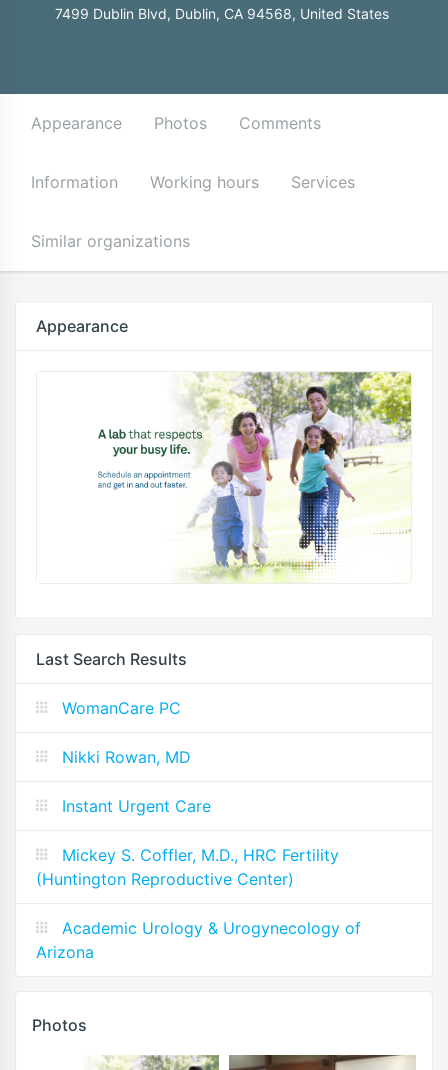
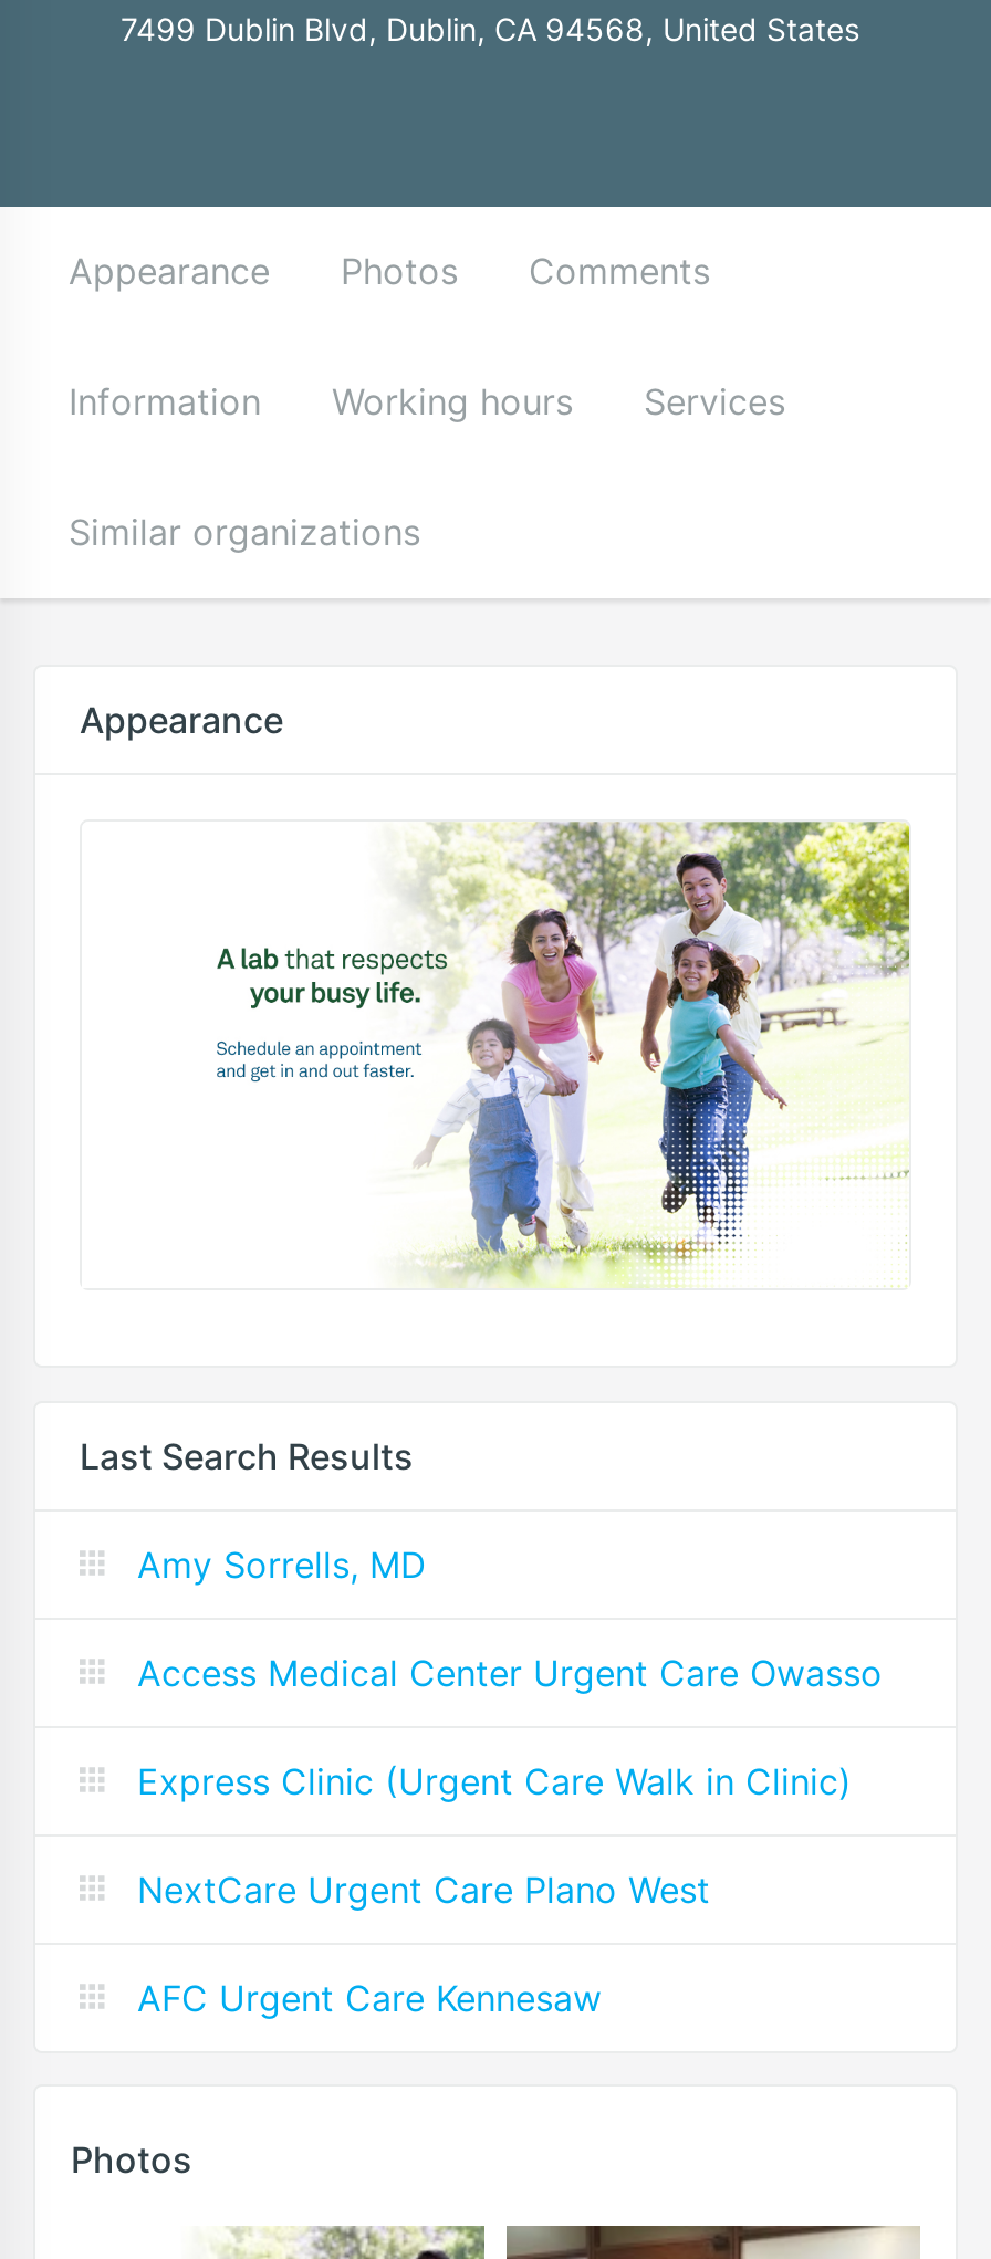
[62,697,181,717] WomanCare PC -> [137,1541,427,1586] Amy Sorrells, MD
[62,746,191,766] Nikki Rowan, MD -> [137,1650,883,1694] Access Medical Center Urgent Care Owasso
[62,795,211,815] Instant Urgent Care -> [137,1758,852,1802] Express Clinic (Urgent Care Walk in Clinic)
[36,844,339,888] Mickey S. Coffler, M.D., HRC Fertility | (Huntington Reproductive Center) -> [137,1866,710,1911] NextCare Urgent Care Plano West
[36,917,361,961] Academic Urology & Urogynecology of | Arizona -> [137,1975,602,2019] AFC Urgent Care Kennesaw

